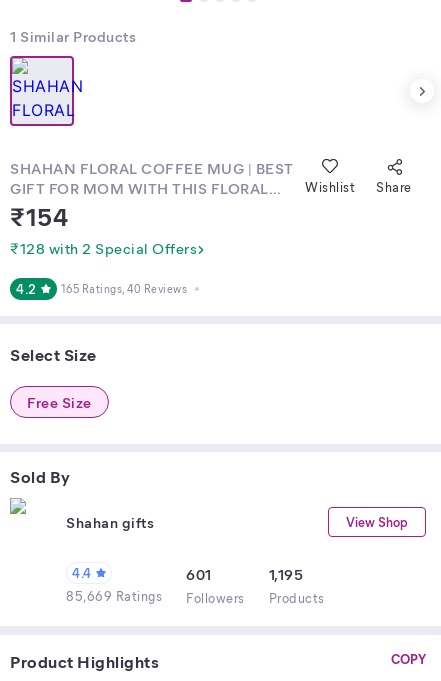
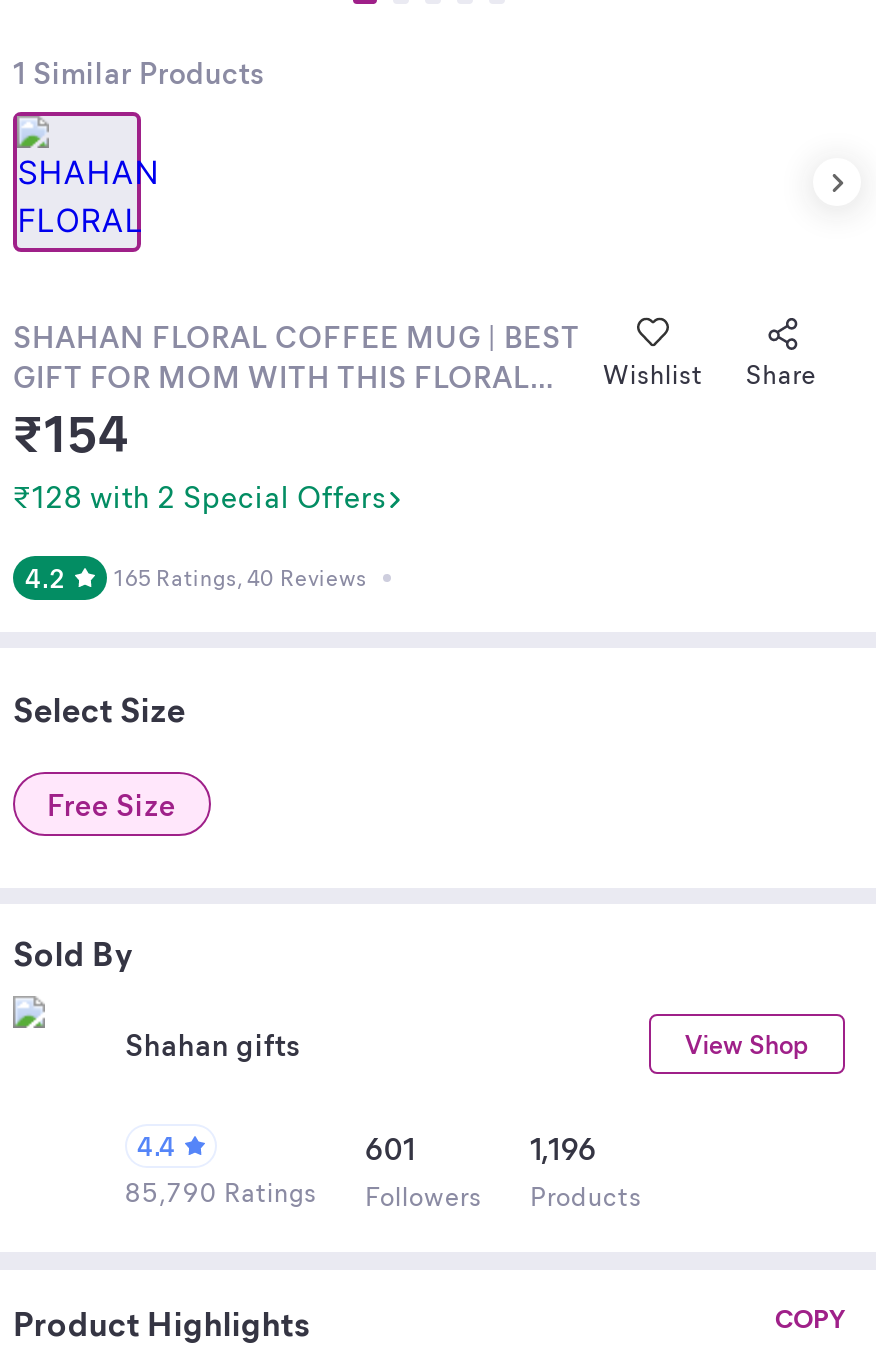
[268,564,303,584] 1,195 -> [530,1128,597,1168] 1,196
[66,587,324,606] 85,669 Ratings Followers Products -> [125,1174,642,1212] 85,790 Ratings Followers Products

